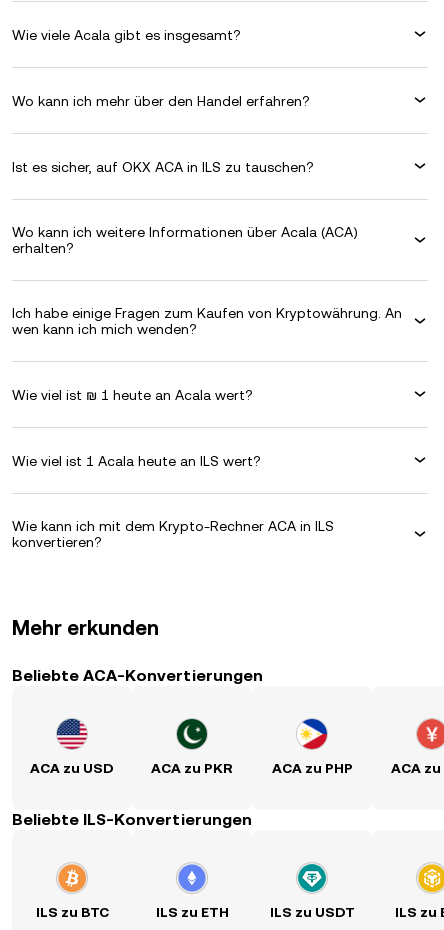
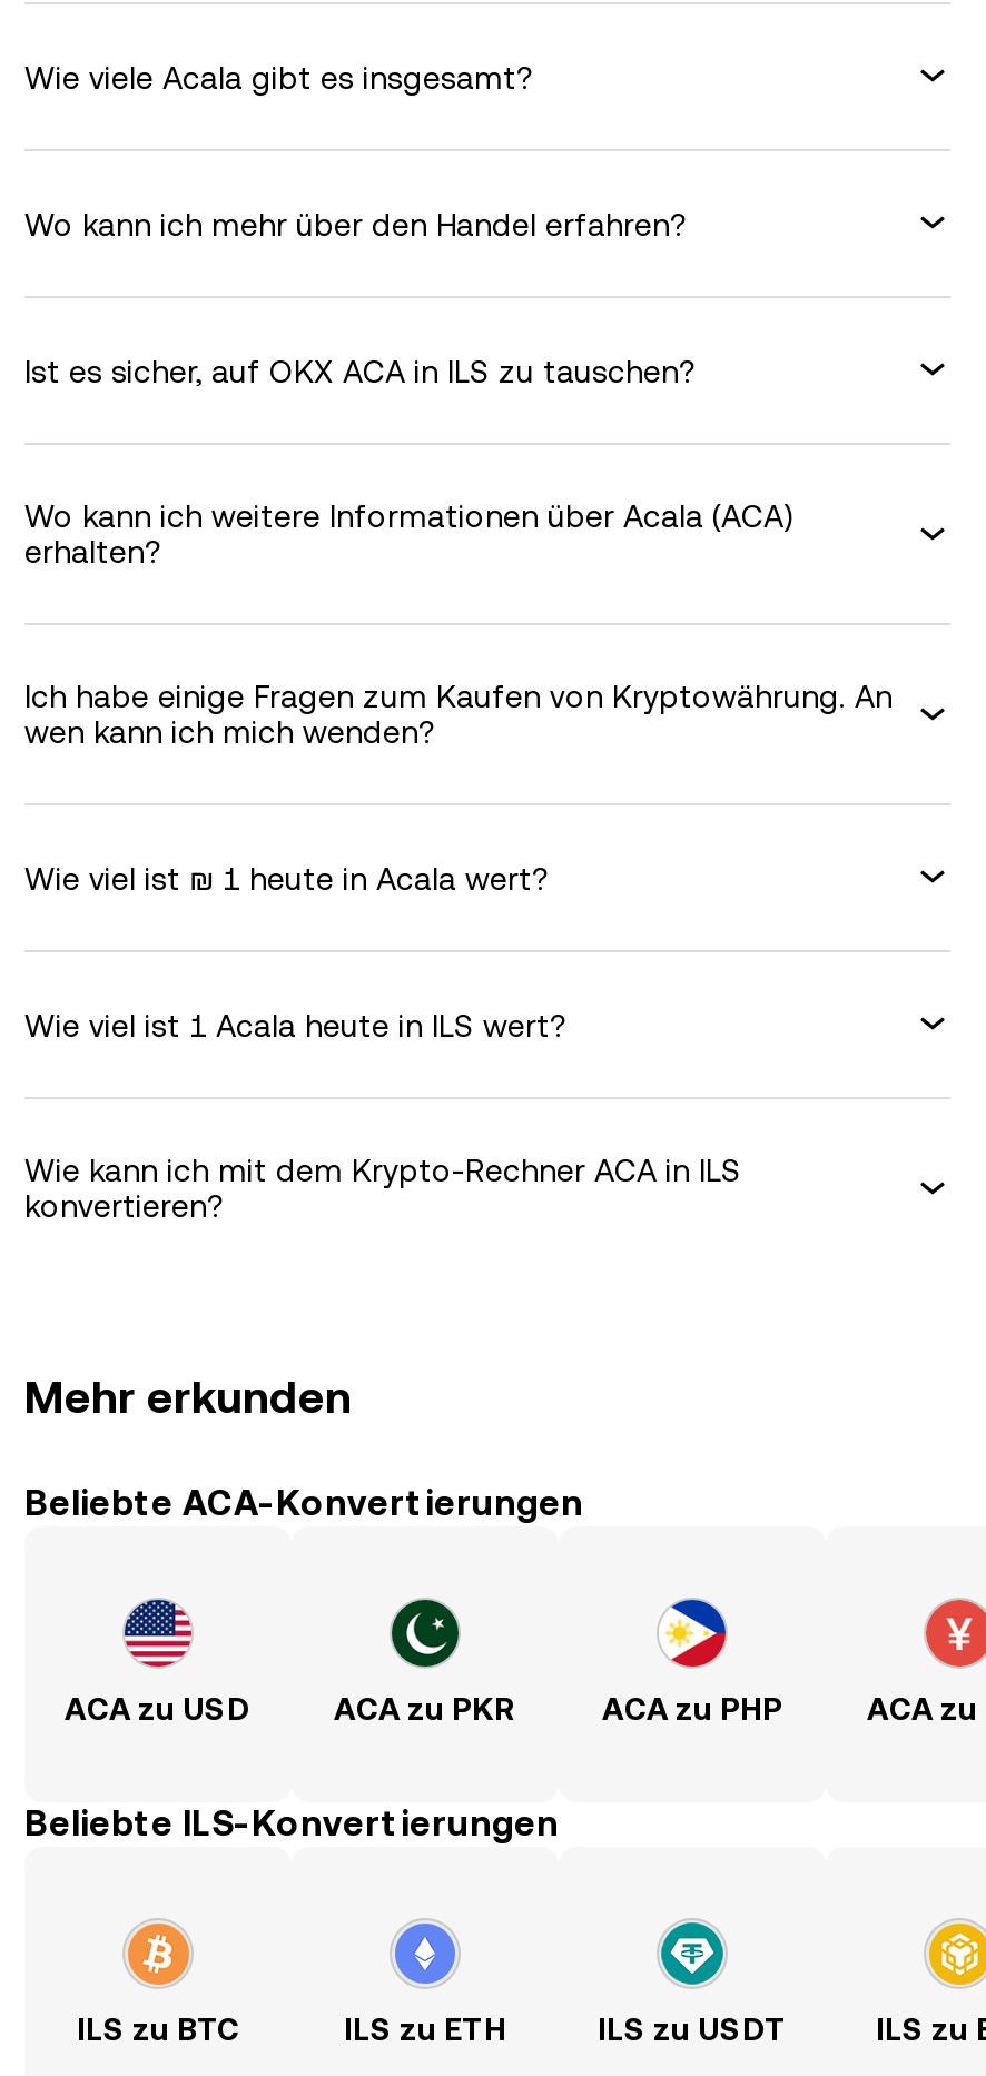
[12,386,253,402] Wie viel ist ₪ 1 heute an Acala wert? -> [24,860,550,896] Wie viel ist ₪ 1 heute in Acala wert?
[12,452,261,468] Wie viel ist 1 Acala heute an ILS wert? -> [24,1007,568,1042] Wie viel ist 1 Acala heute in ILS wert?

